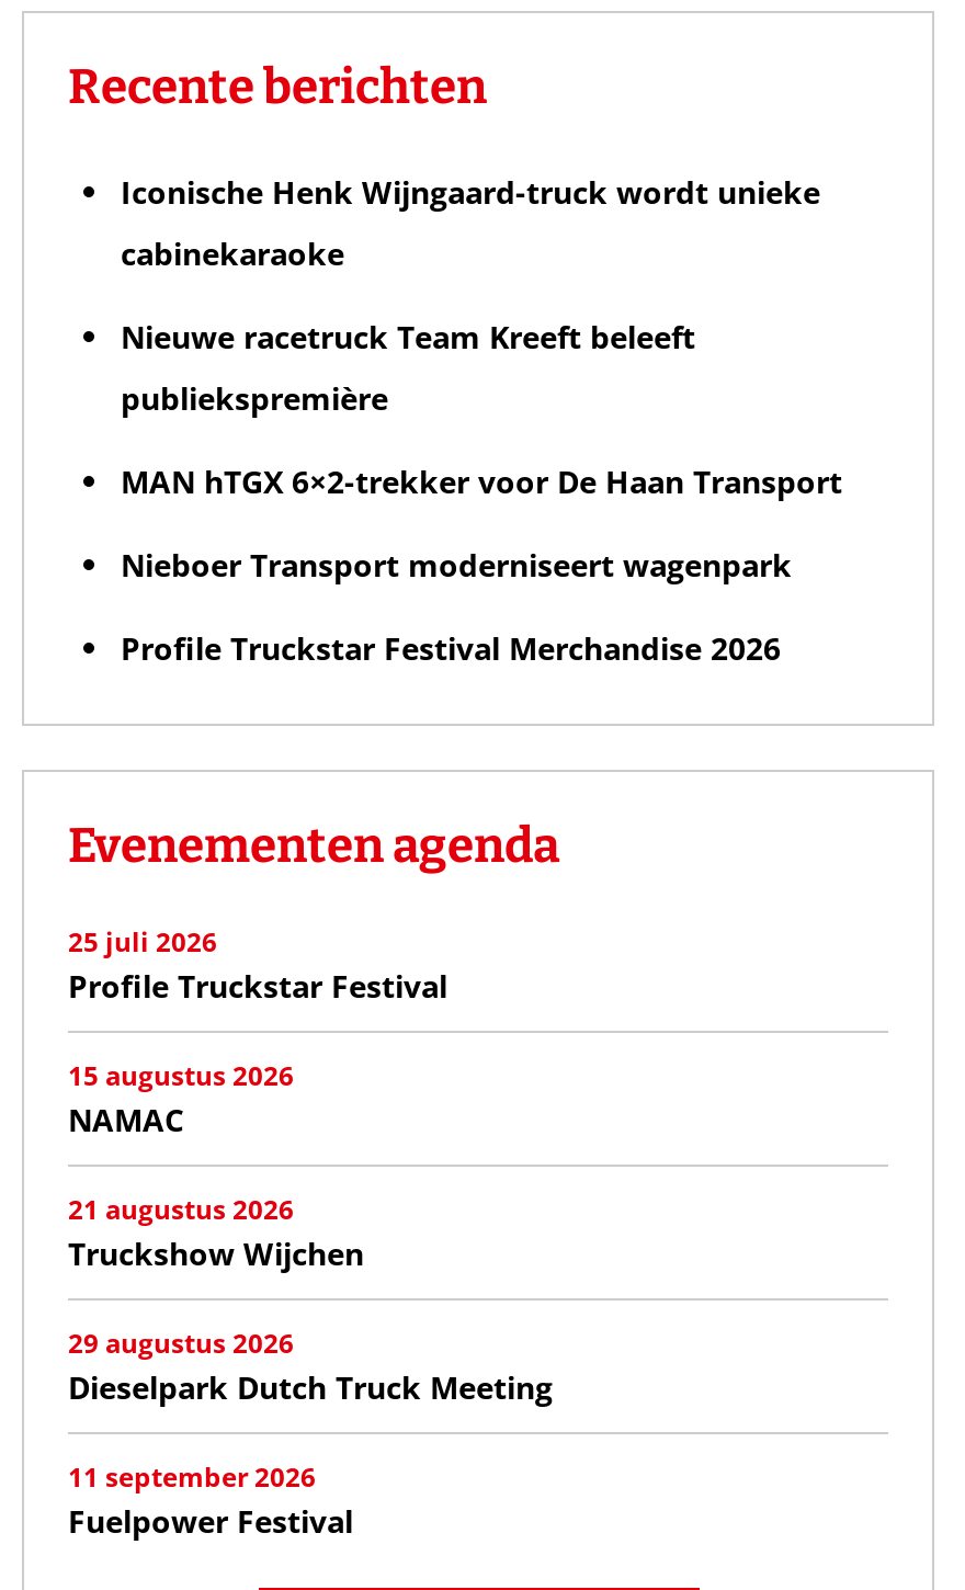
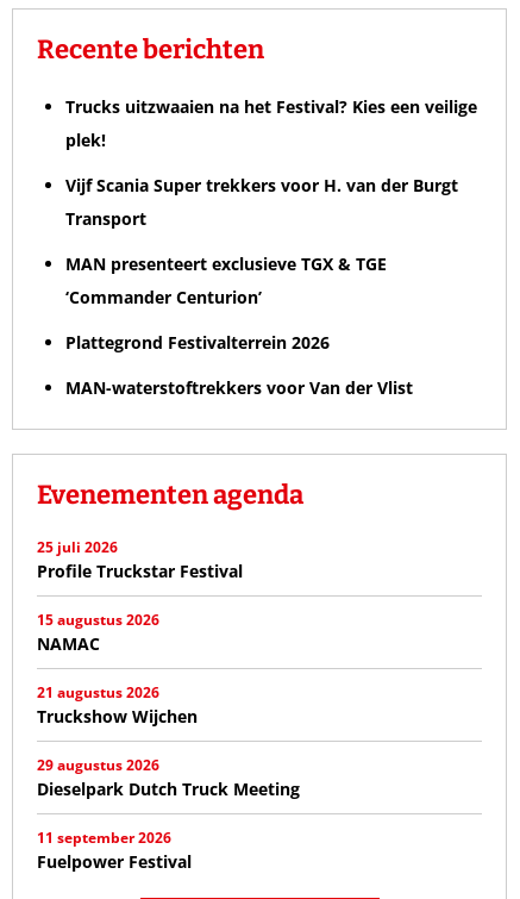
[121,170,842,668] Iconische Henk Wijngaard-truck wordt unieke | cabinekaraoke | Nieuwe racetruck Team Kreeft beleeft | publiekspremière | MAN hTGX 6×2-trekker voor De Haan Transport | Nieboer Transport moderniseert wagenpark | Profile Truckstar Festival Merchandise 2026 -> [65,95,477,399] Trucks uitzwaaien na het Festival? Kies een veilige | plek! | Vijf Scania Super trekkers voor H. van der Burgt | Transport | MAN presenteert exclusieve TGX & TGE | ‘Commander Centurion’ | Plattegrond Festivalterrein 2026 | MAN-waterstoftrekkers voor Van der Vlist

